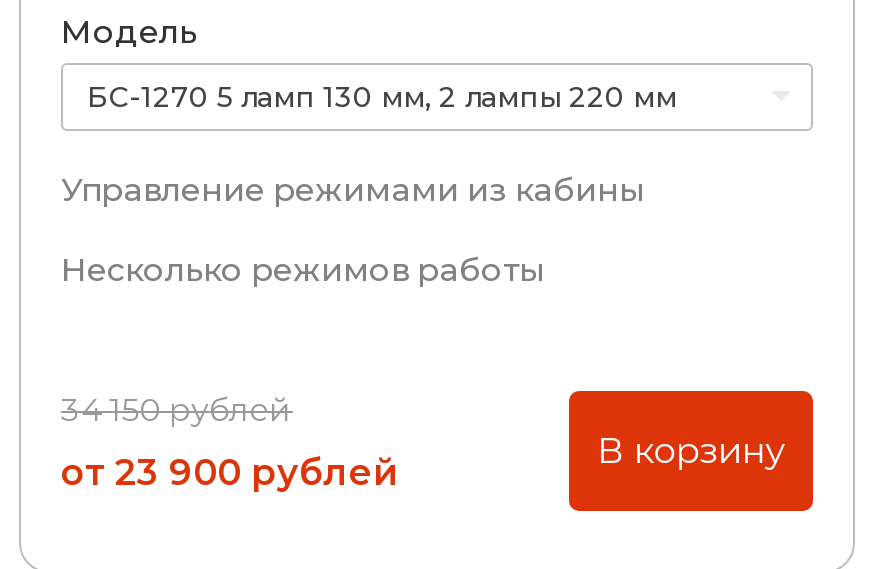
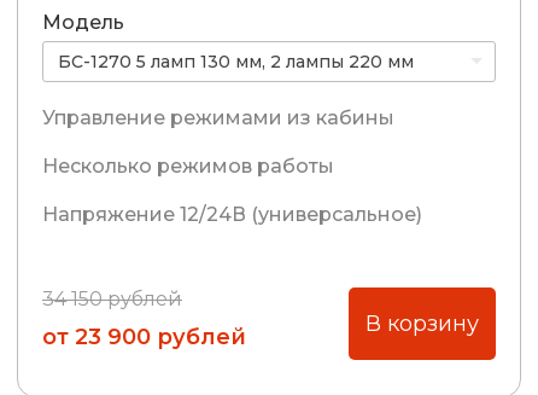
none -> [42,203,422,226] Напряжение 12/24В (универсальное)

